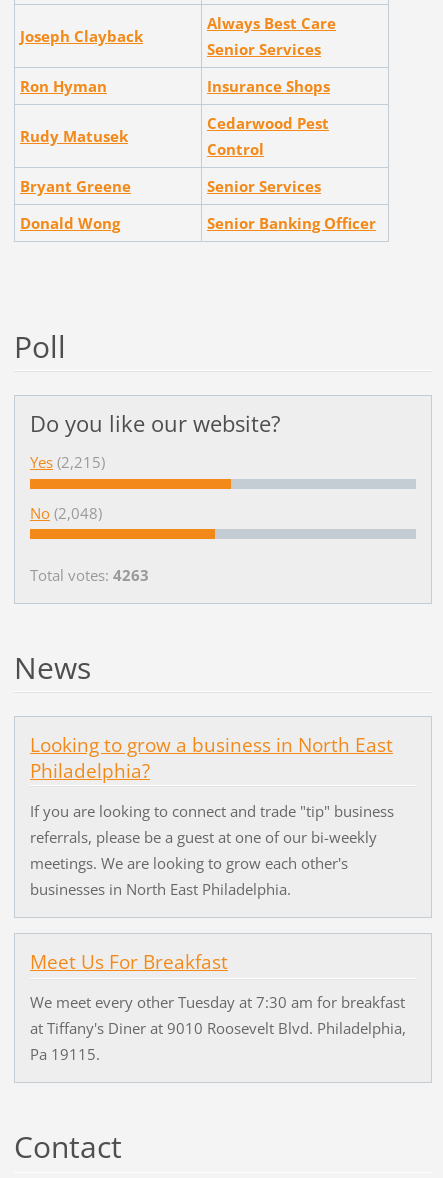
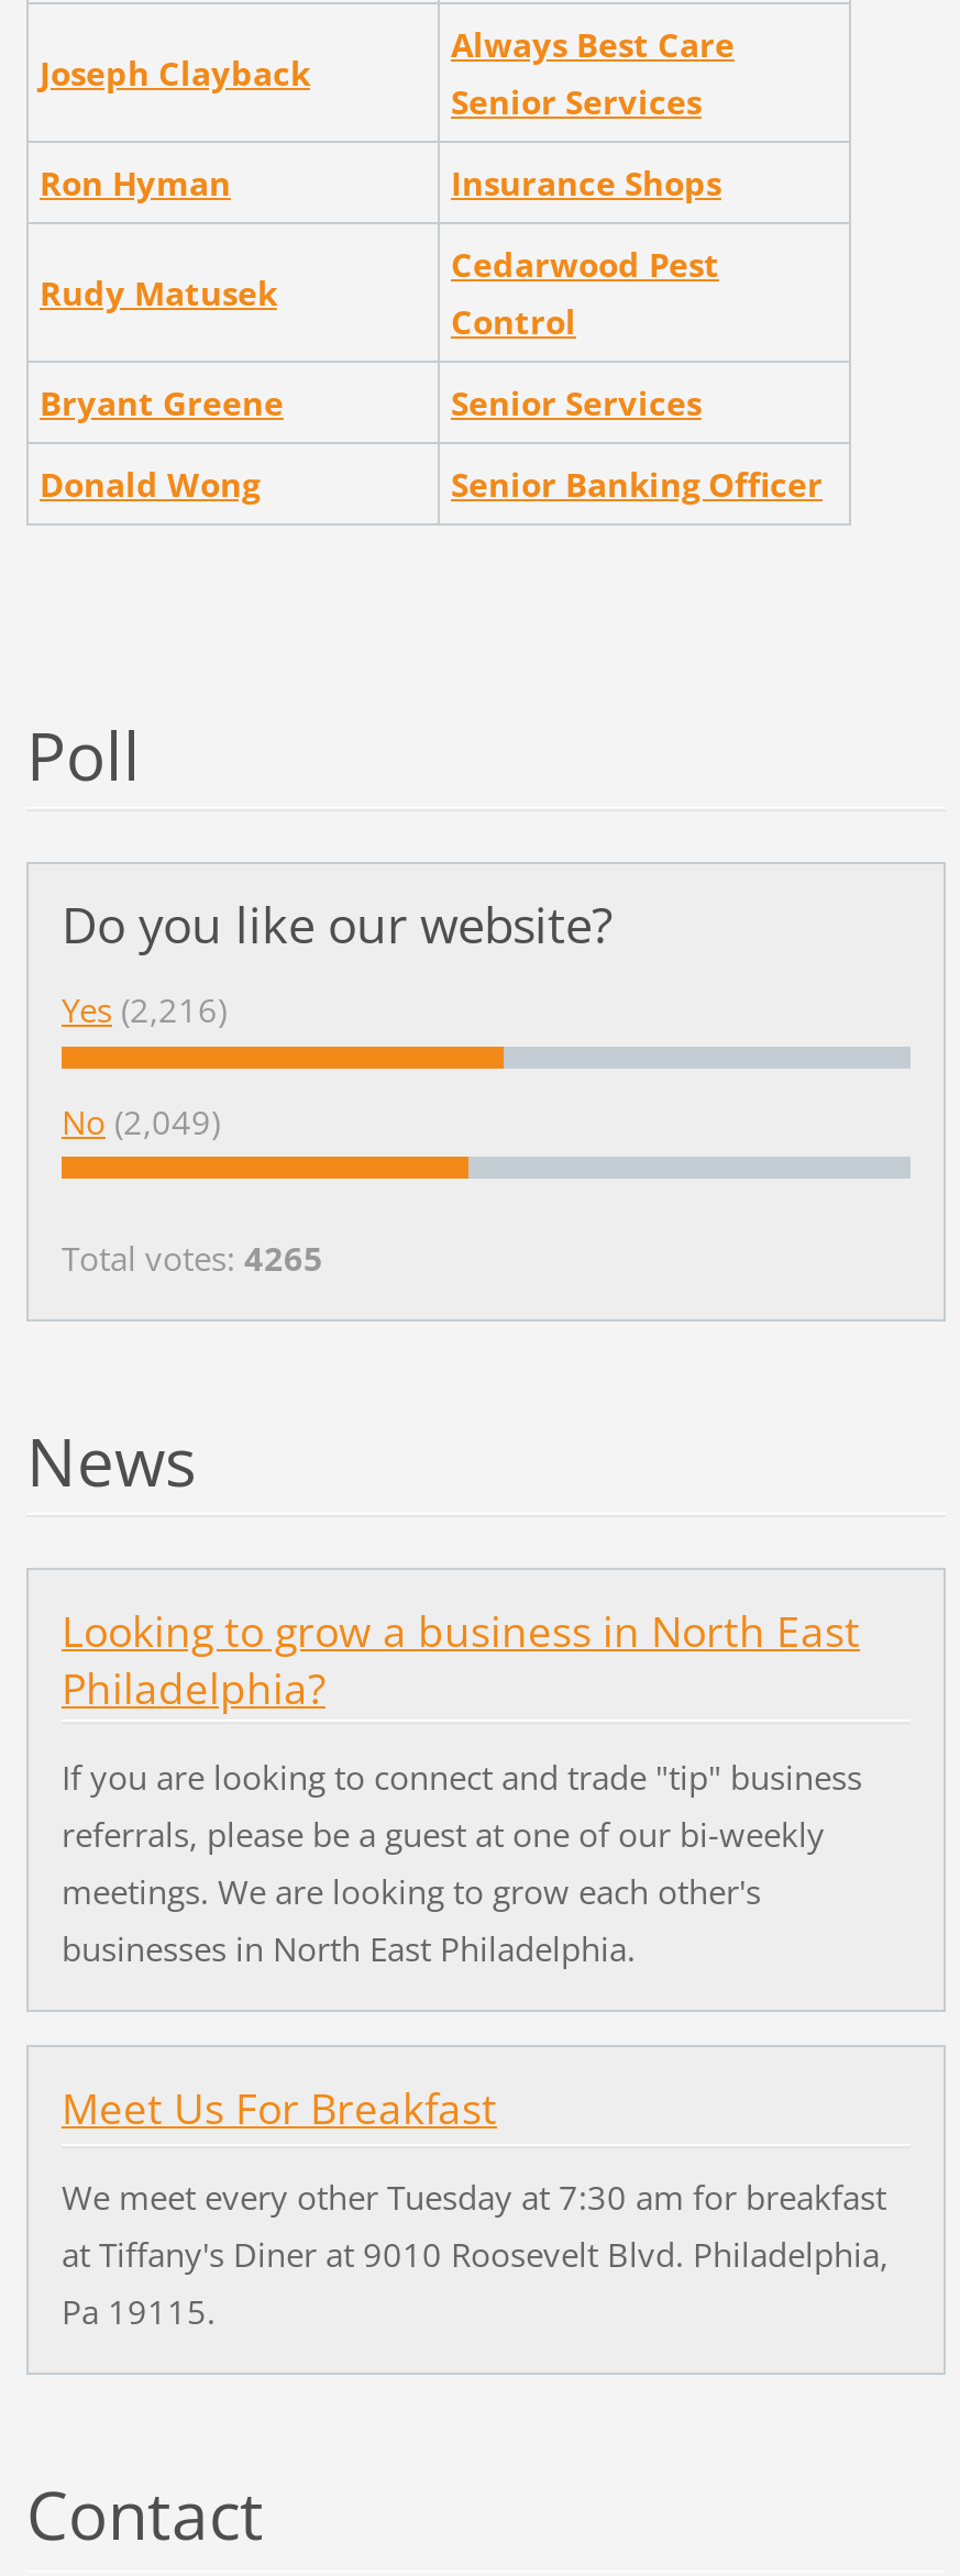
[30,452,105,472] Yes (2,215) -> [62,988,227,1032] Yes (2,216)
[30,503,102,523] No (2,048) -> [62,1099,220,1143] No (2,049)
[30,565,149,585] Total votes: 4263 -> [62,1235,323,1279] Total votes: 4265

